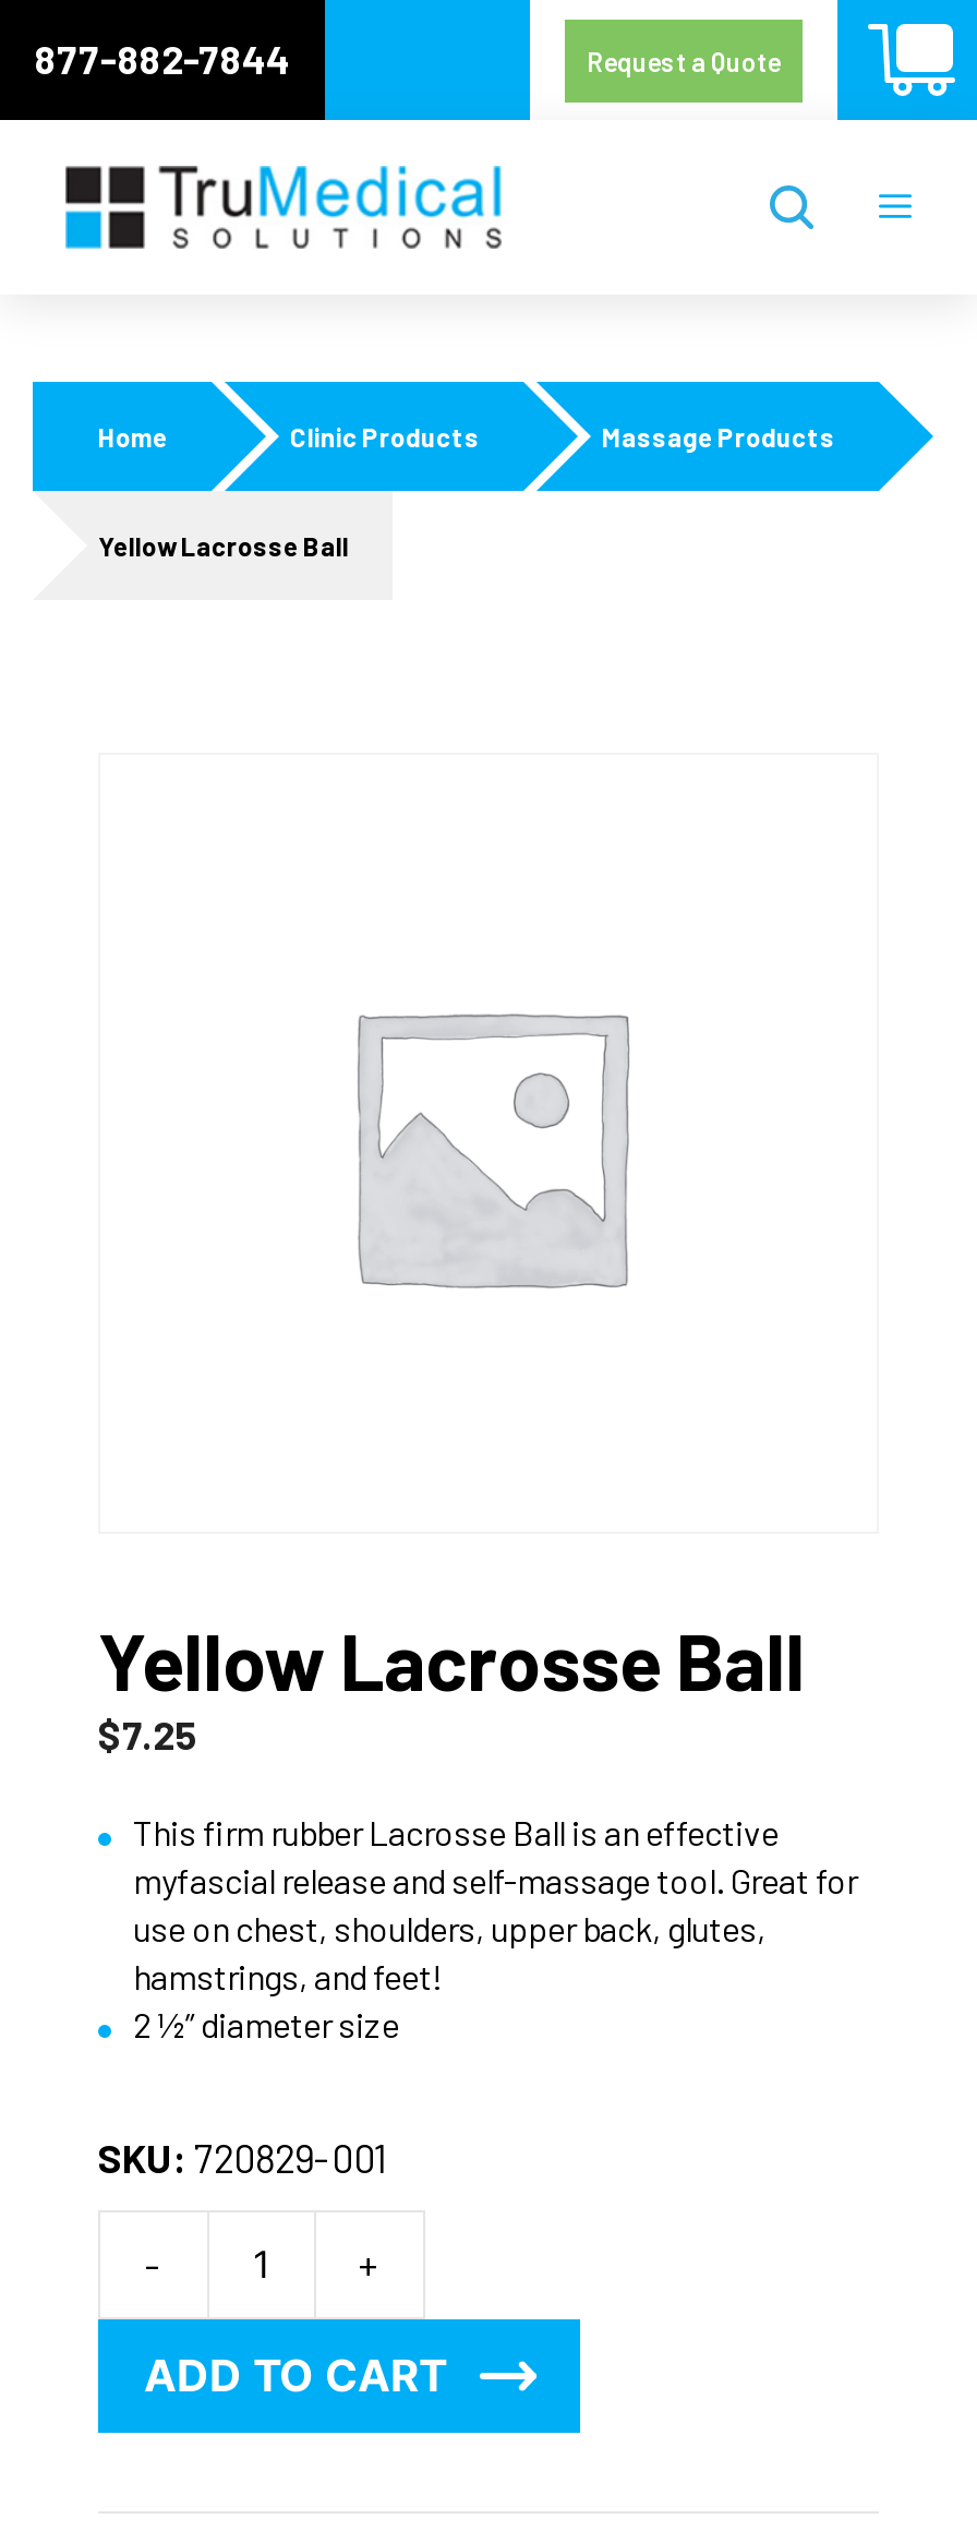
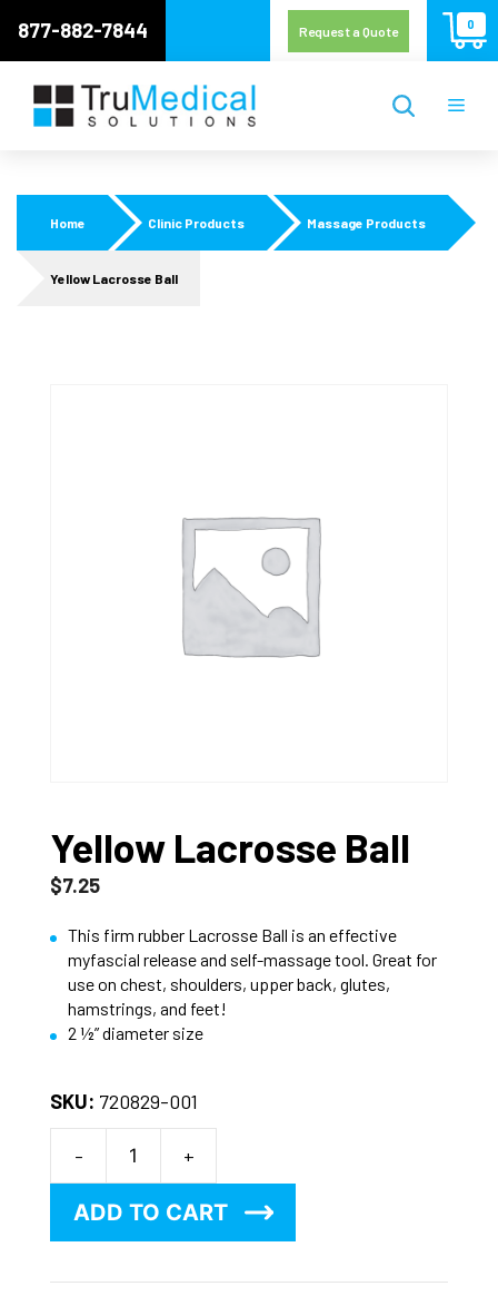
none -> [467,17,475,31] 0

